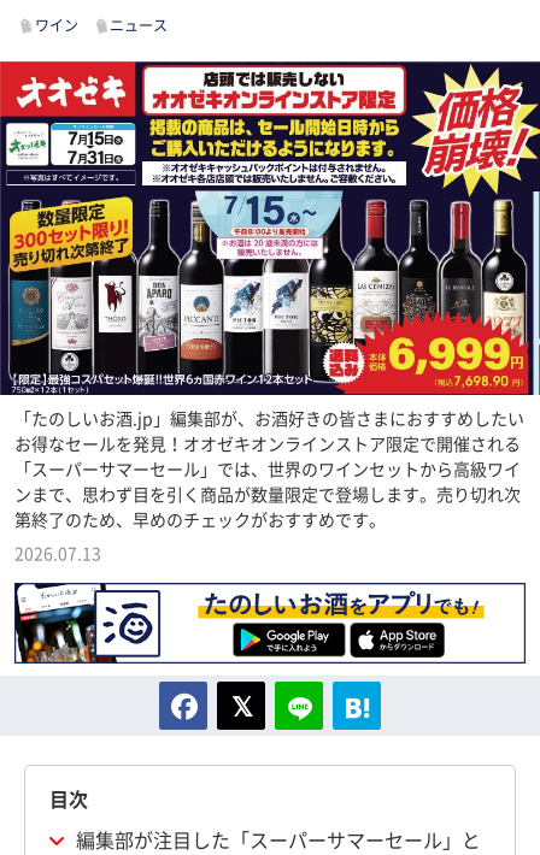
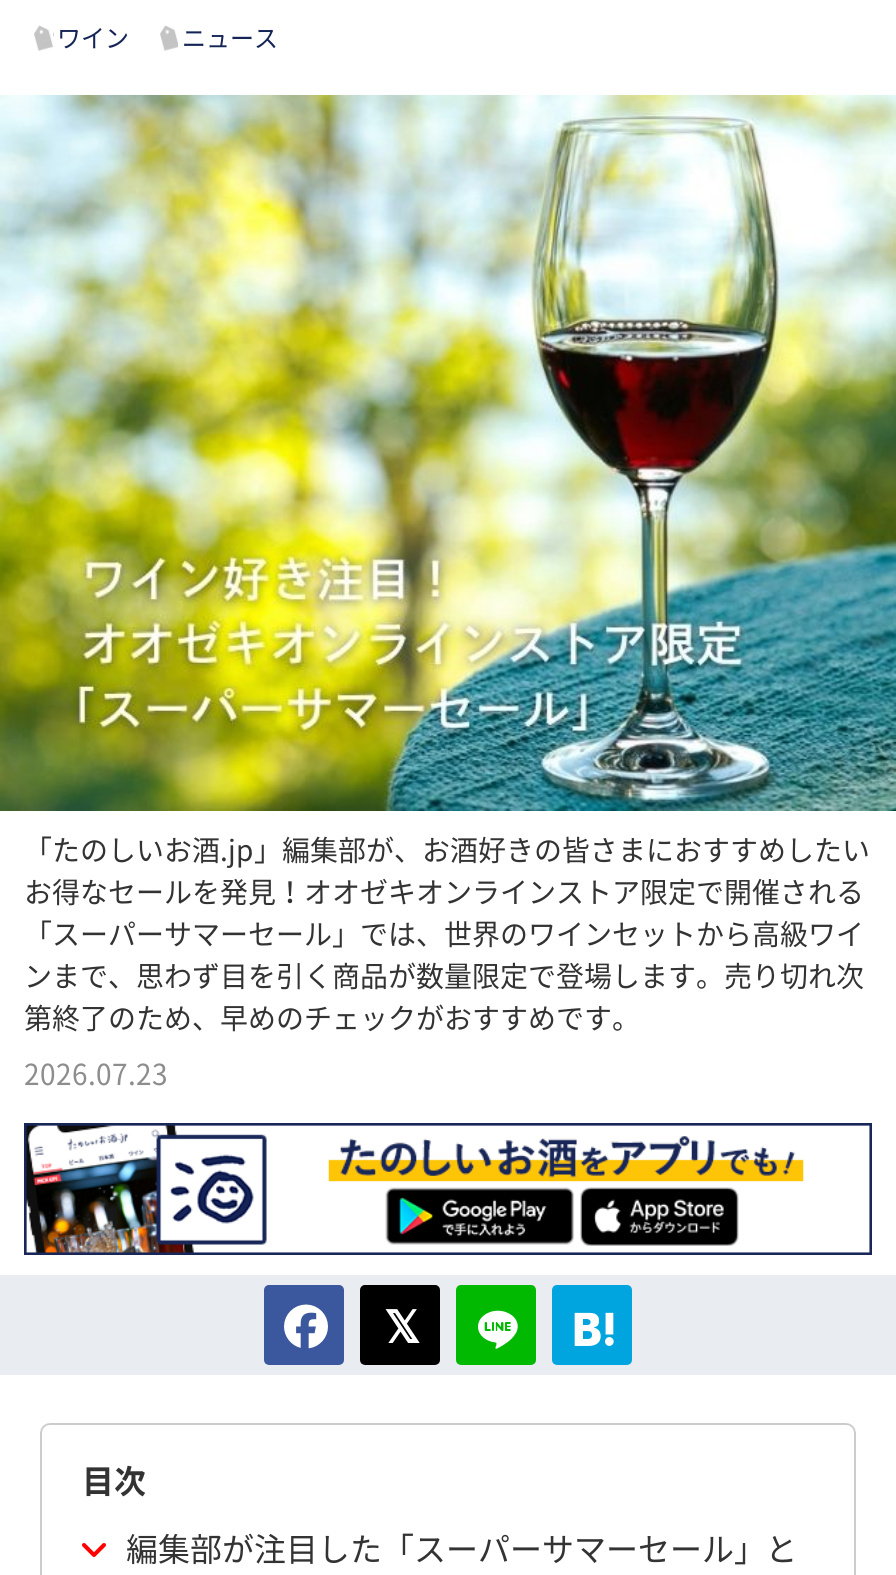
[4,60,536,396] [image] -> [6,93,890,813] [image]
[14,546,101,563] 2026.07.13 -> [24,1061,168,1089] 2026.07.23

